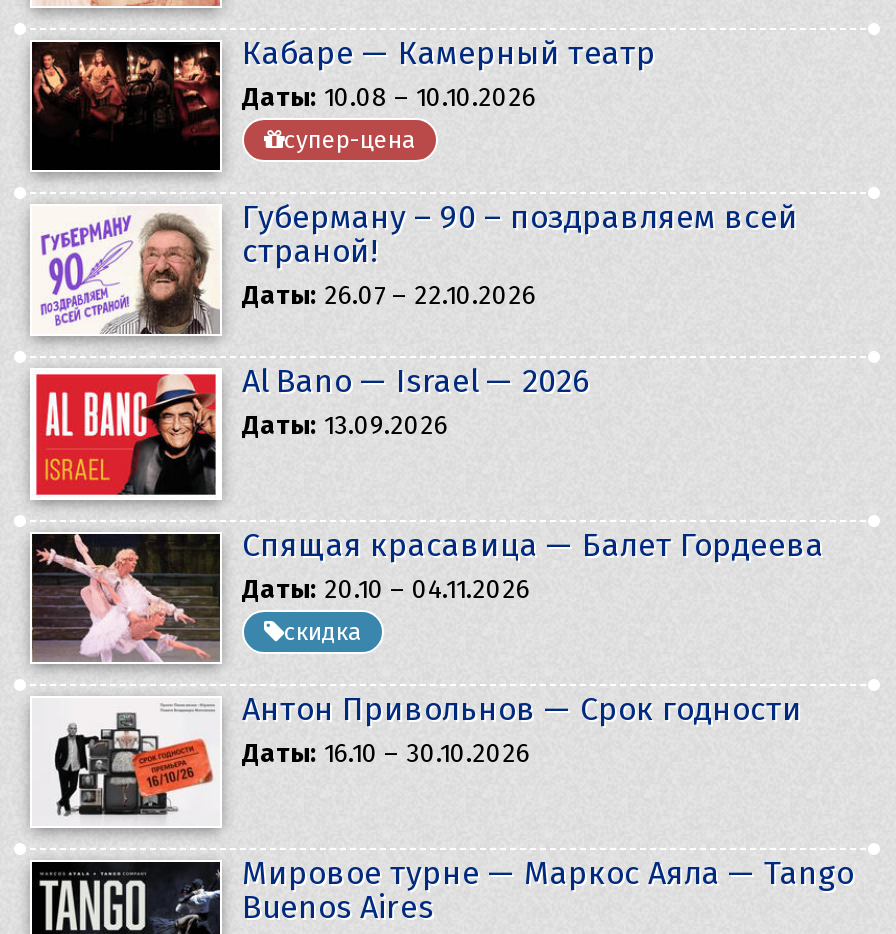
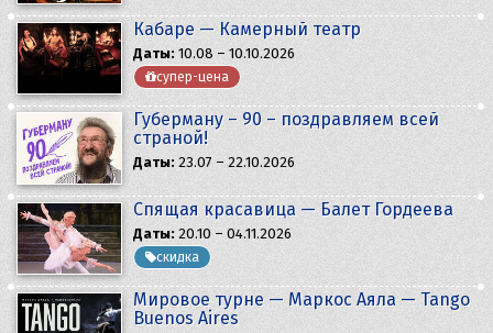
[242,280,590,440] Даты: 26.07 – 22.10.2026 | Al Bano — Israel — 2026 | Даты: 13.09.2026 -> [133,154,295,170] Даты: 23.07 – 22.10.2026
[34,372,220,500] [image] -> none
[30,690,802,828] [image] | Антон Привольнов — Срок годности | Даты: 16.10 – 30.10.2026 -> none

